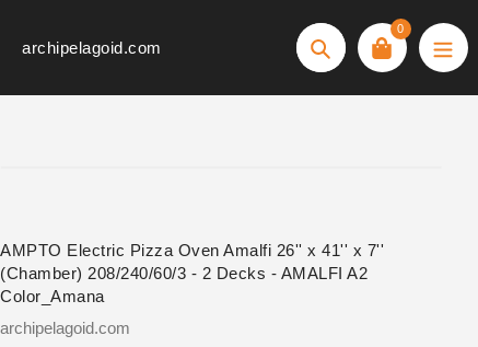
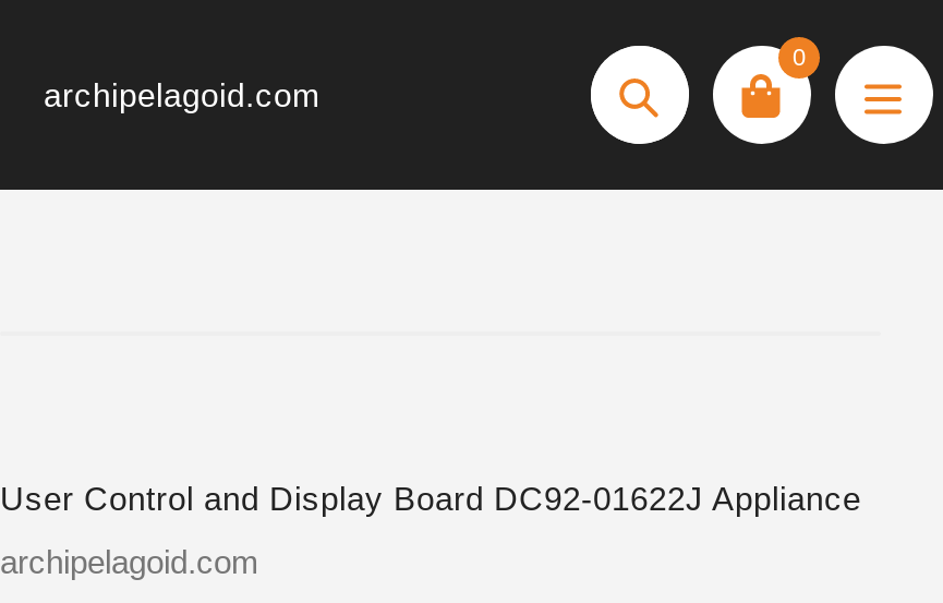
[0,241,384,305] AMPTO Electric Pizza Oven Amalfi 26'' x 41'' x 7'' | (Chamber) 208/240/60/3 - 2 Decks - AMALFI A2 | Color_Amana -> [0,480,861,517] User Control and Display Board DC92-01622J Appliance

